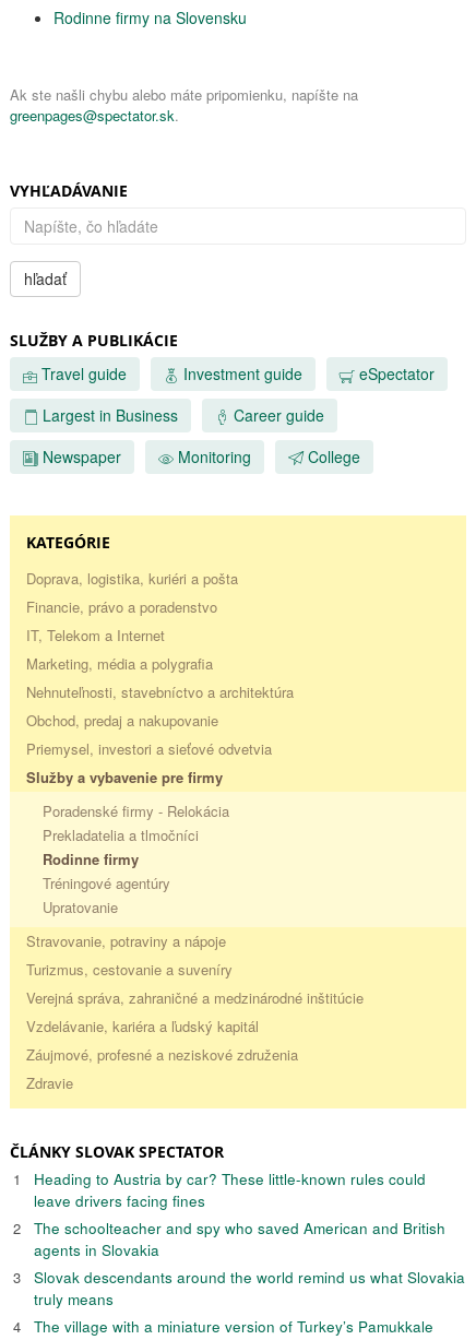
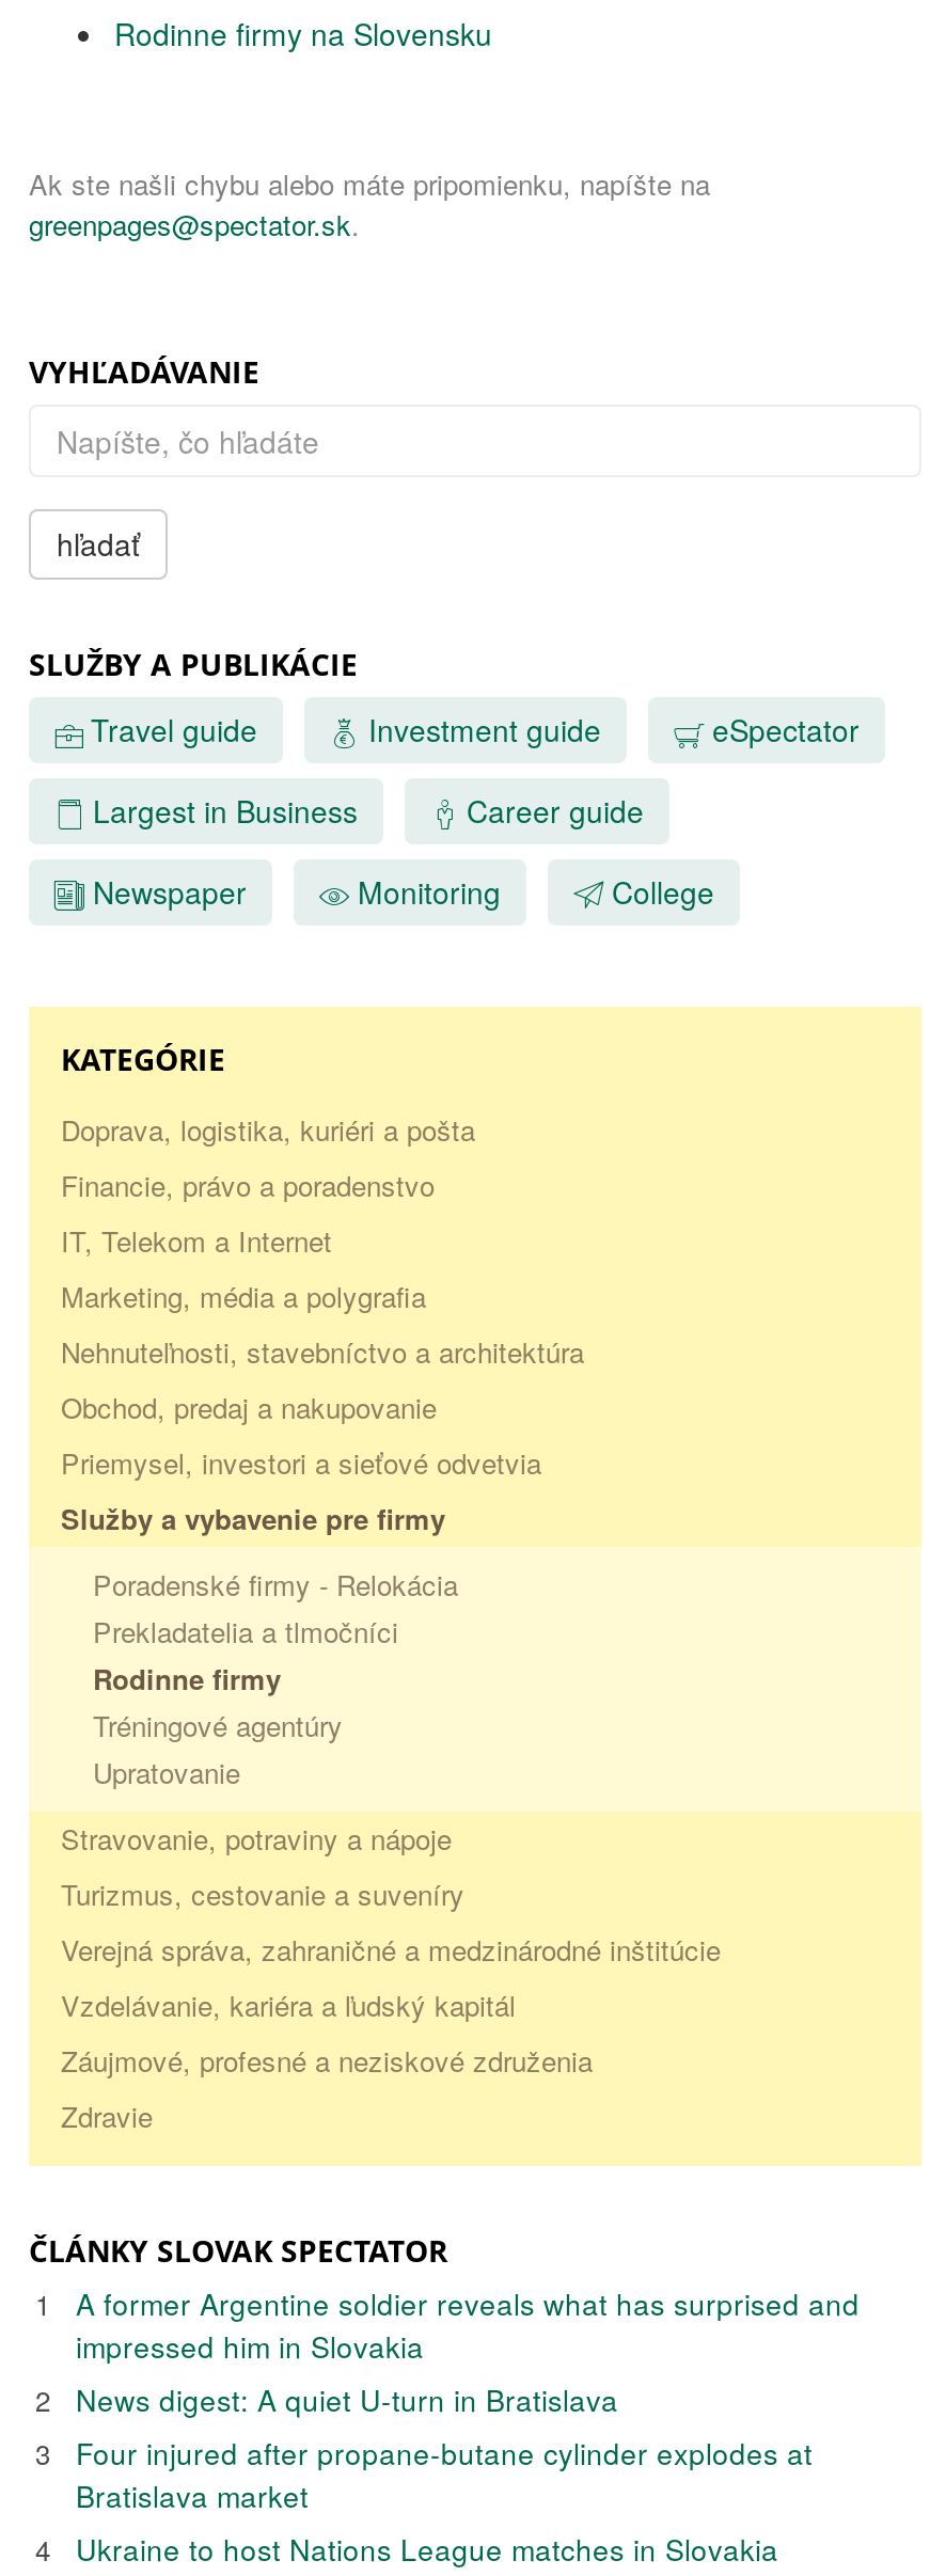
[34,1169,426,1211] Heading to Austria by car? These little-known rules could | leave drivers facing fines -> [76,2283,860,2367] A former Argentine soldier reveals what has surprised and | impressed him in Slovakia
[34,1218,445,1260] The schoolteacher and spy who saved American and British | agents in Slovakia -> [76,2380,618,2420] News digest: A quiet U-turn in Bratislava
[34,1267,465,1309] Slovak descendants around the world remind us what Slovakia | truly means -> [76,2433,813,2516] Four injured after propane-butane cylinder explodes at | Bratislava market
[34,1316,433,1337] The village with a miniature version of Turkey’s Pamukkale -> [76,2529,778,2570] Ukraine to host Nations League matches in Slovakia

